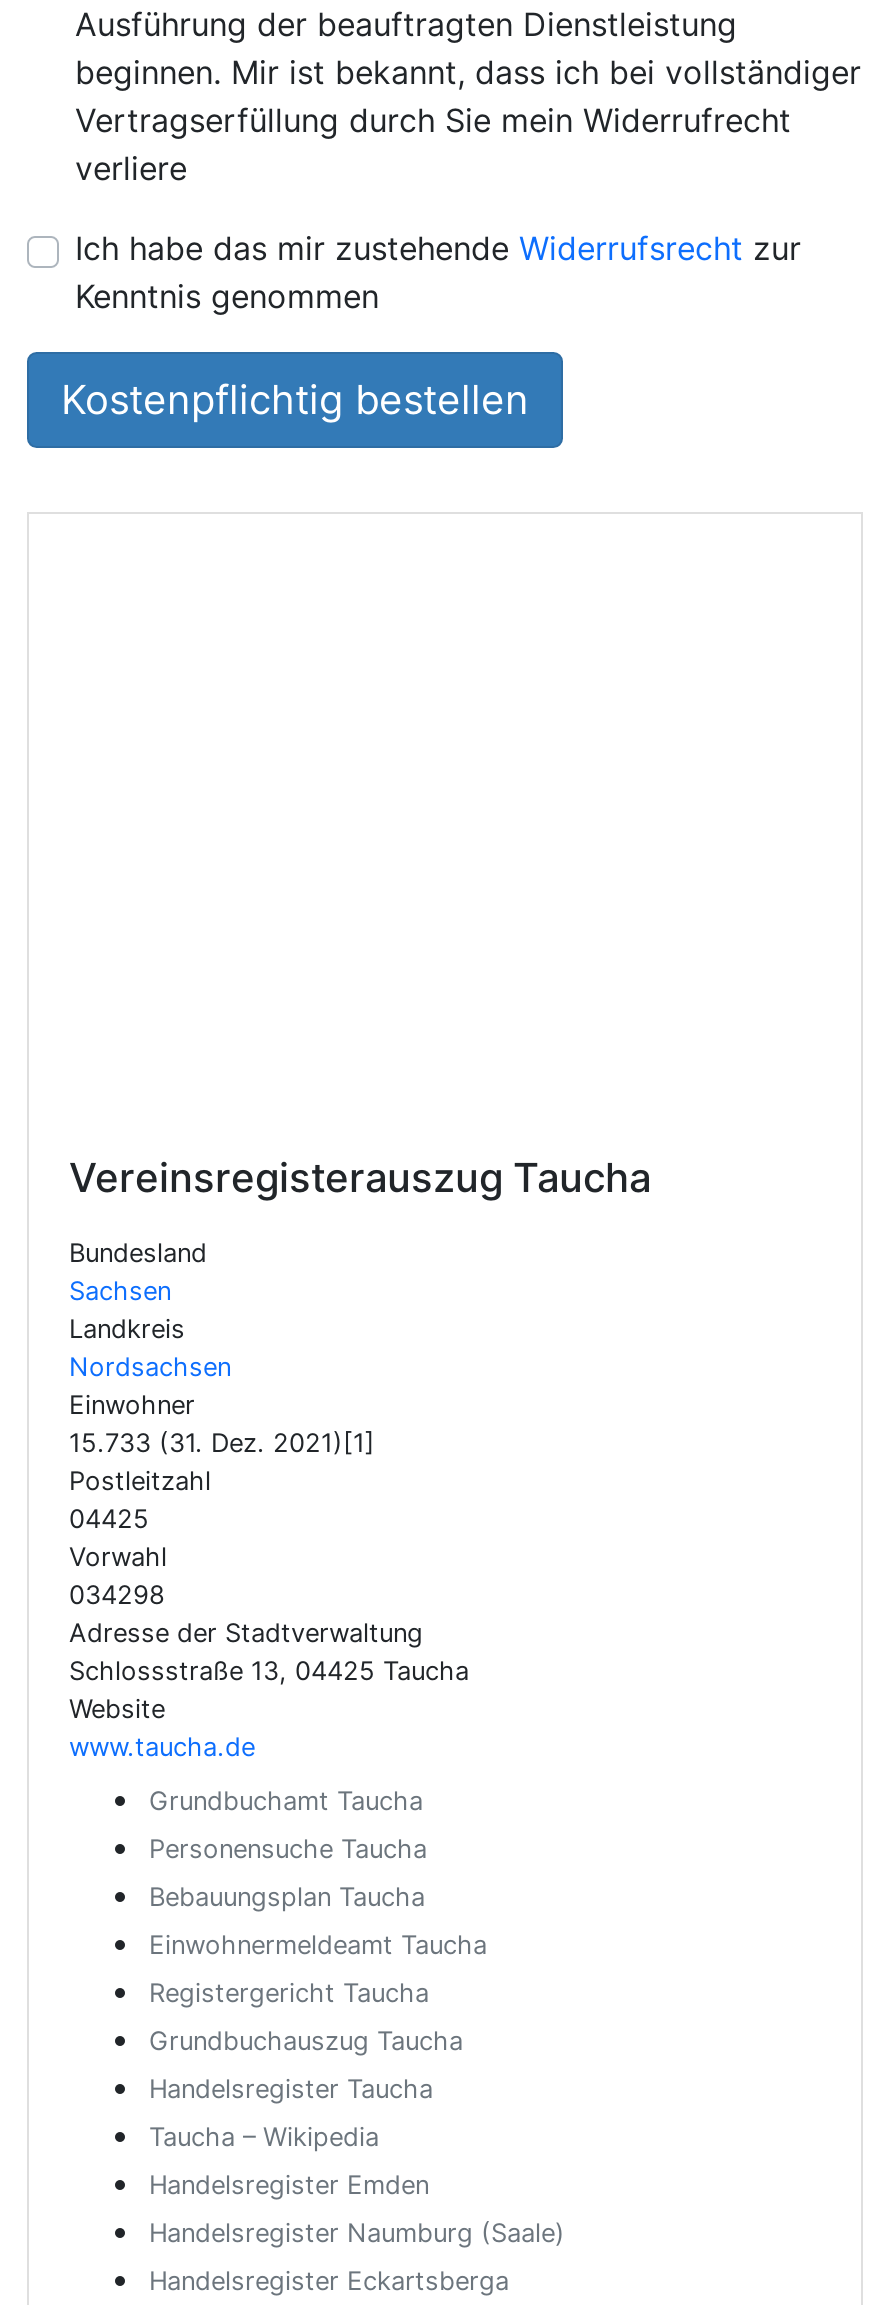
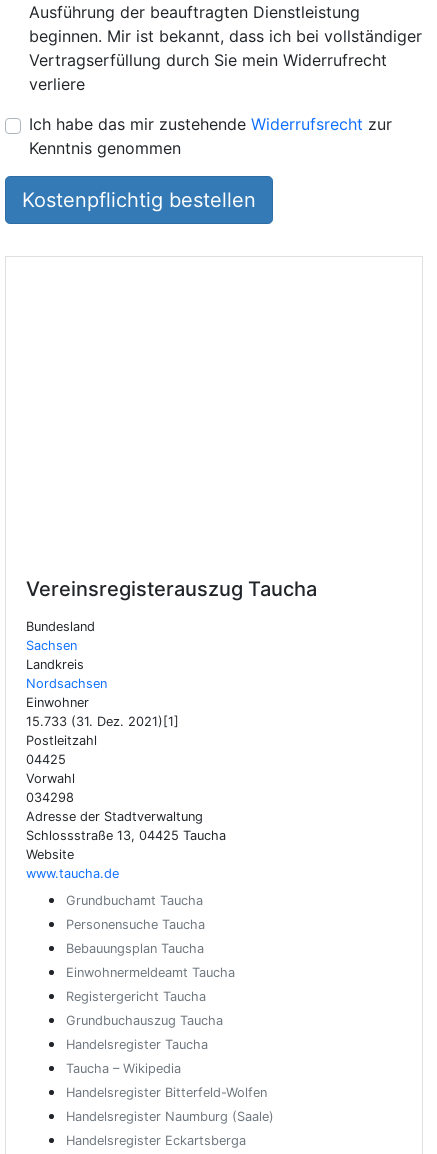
[149,2170,429,2200] Handelsregister Emden -> [66,1085,267,1100] Handelsregister Bitterfeld-Wolfen

